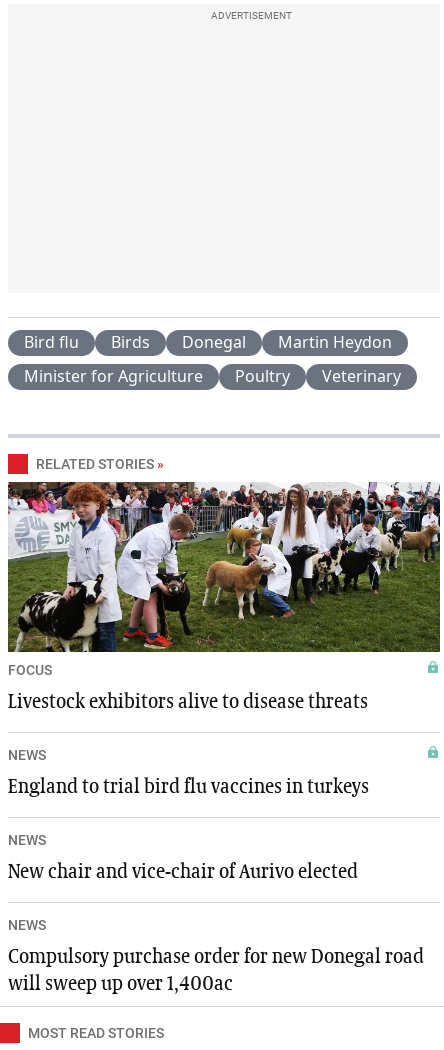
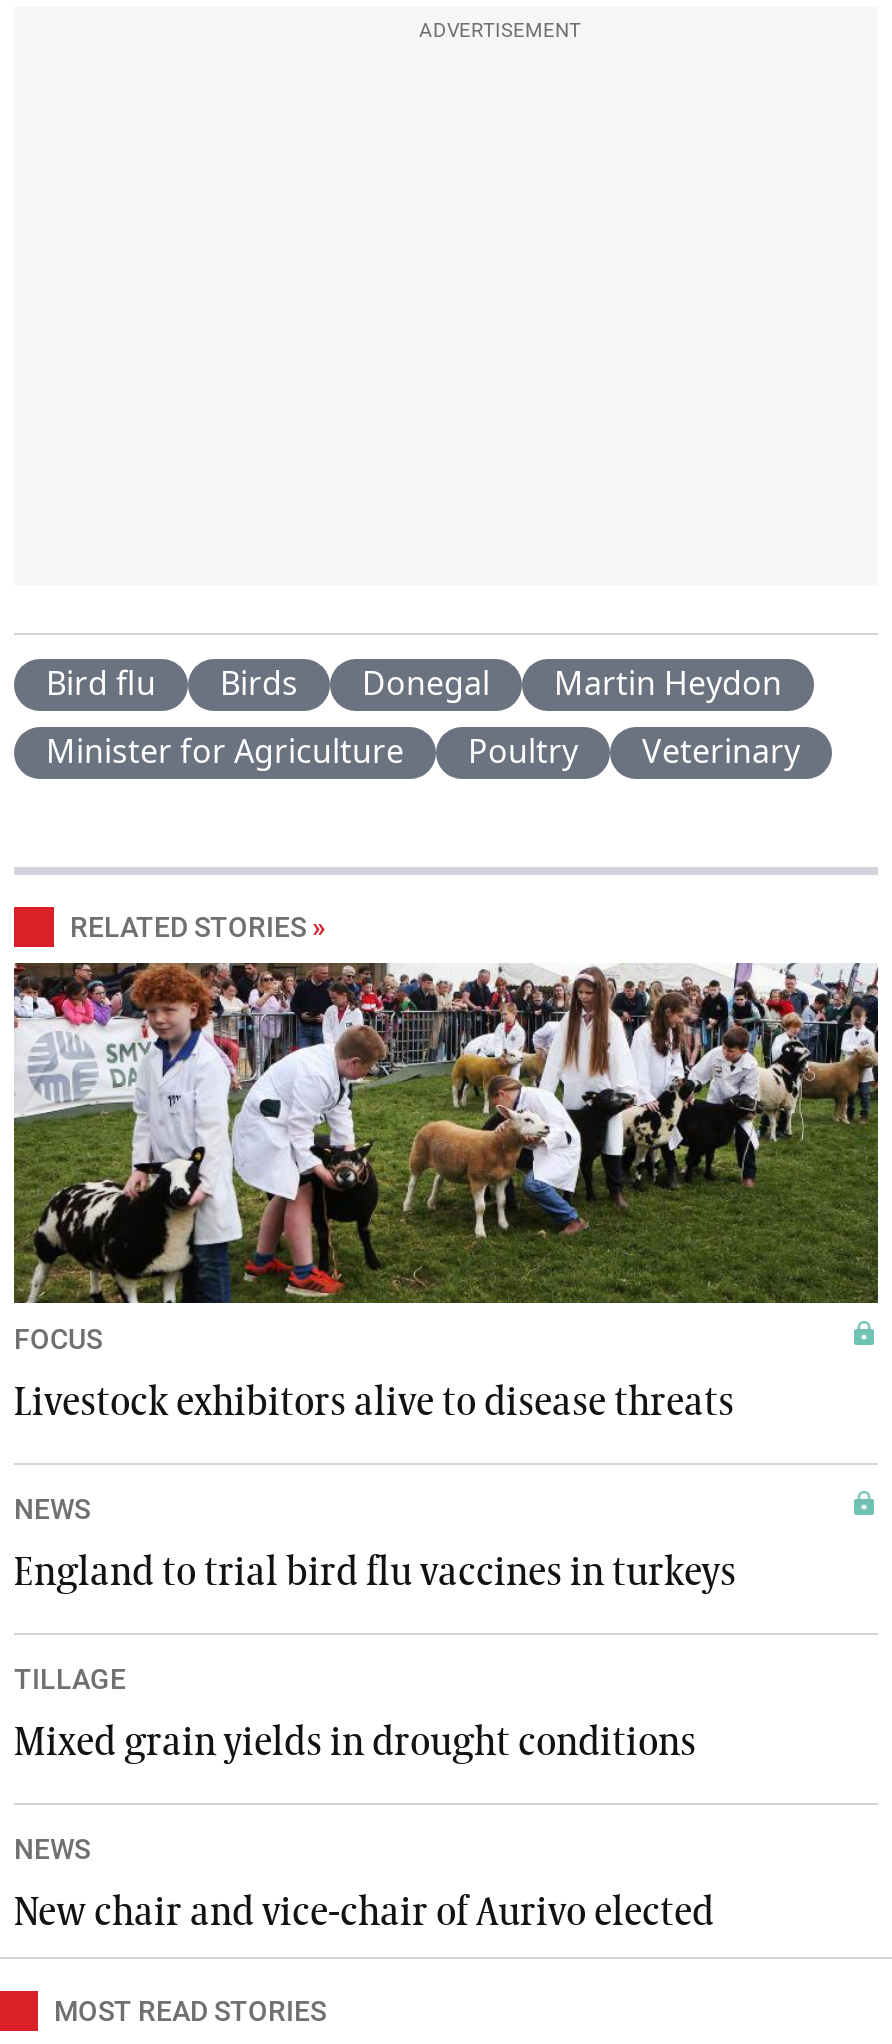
none -> [14,1664,696,1764] TILLAGE | Mixed grain yields in drought conditions
moved [8,832,358,882] -> [14,1834,714,1934]: NEWS | New chair and vice-chair of Aurivo elected
[8,917,424,994] NEWS | Compulsory purchase order for new Donegal road | will sweep up over 1,400ac -> none

